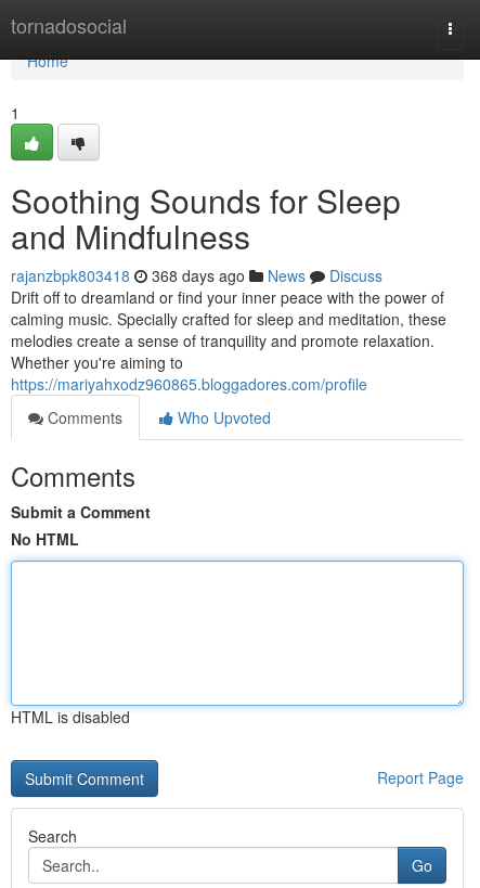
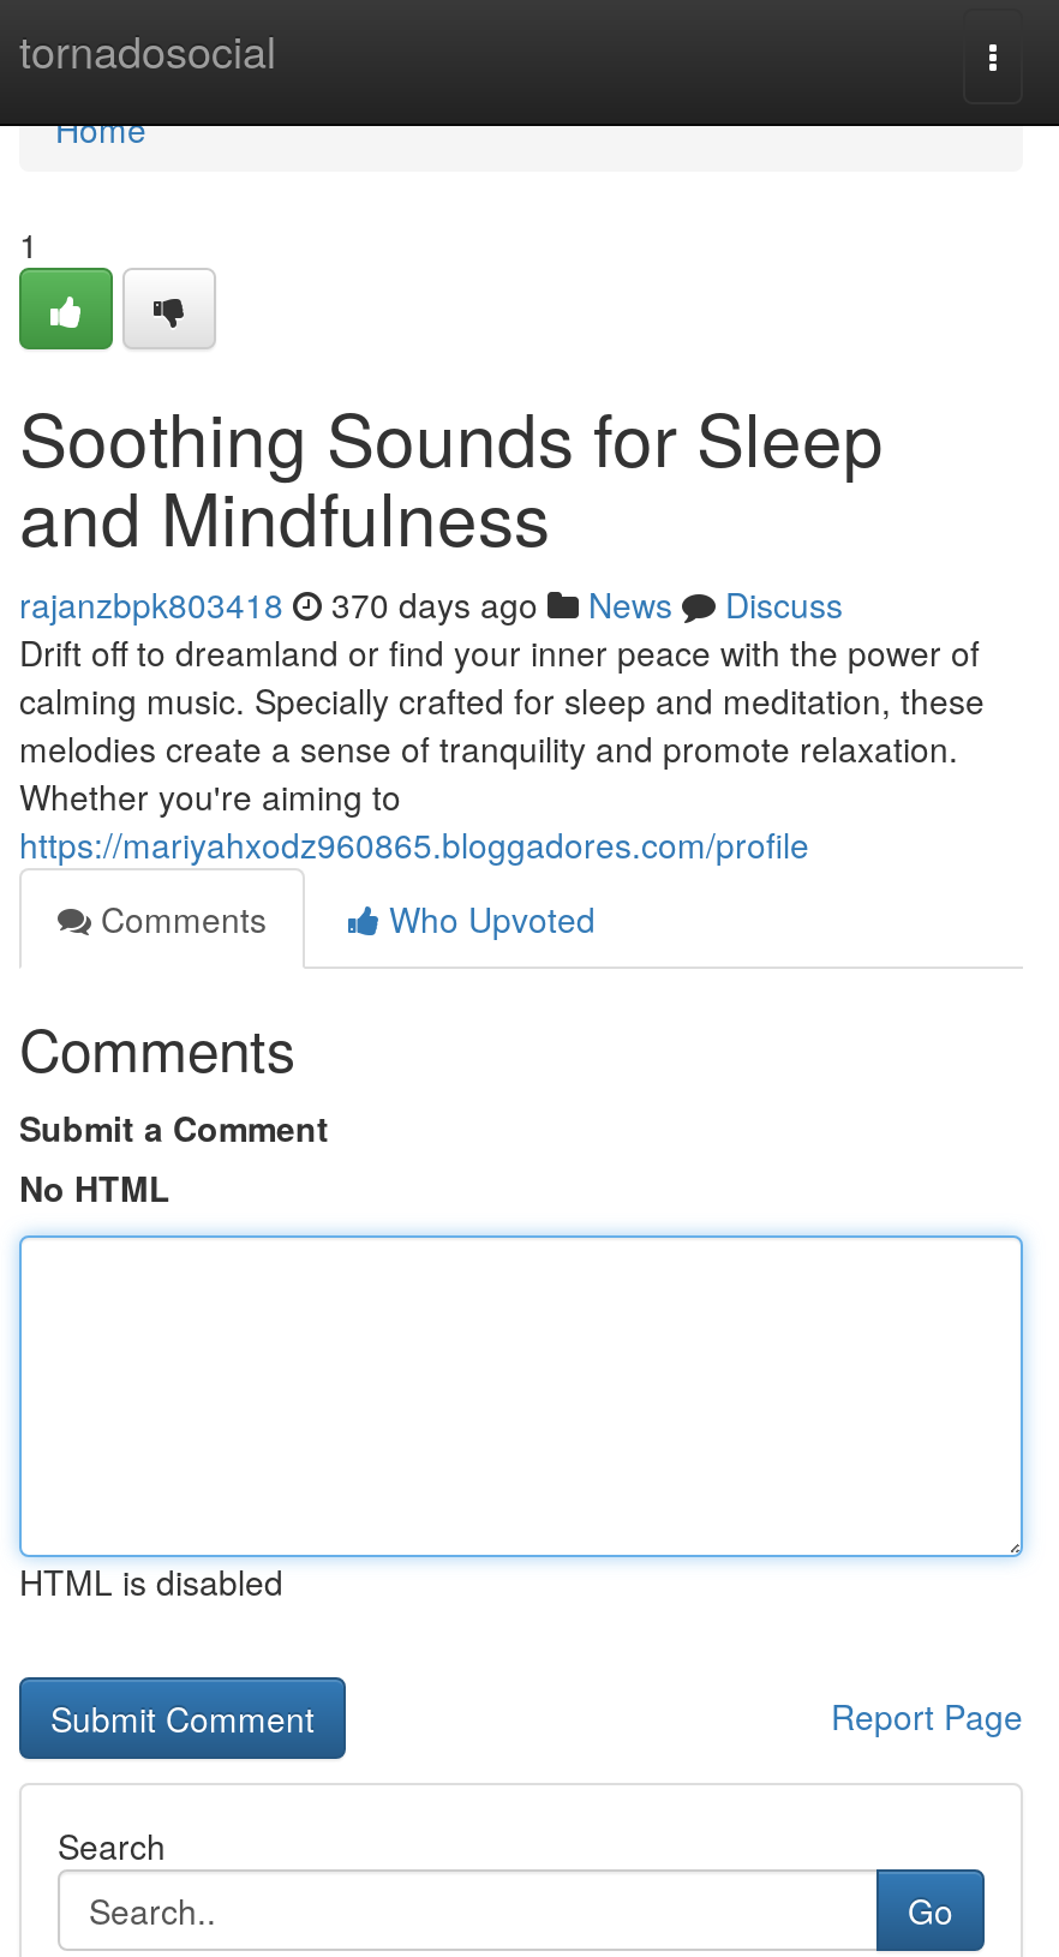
[11,265,382,286] rajanzbpk803418 368 days ago News Discuss -> [19,580,843,628] rajanzbpk803418 370 days ago News Discuss

